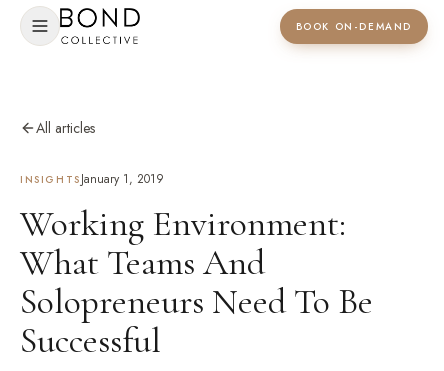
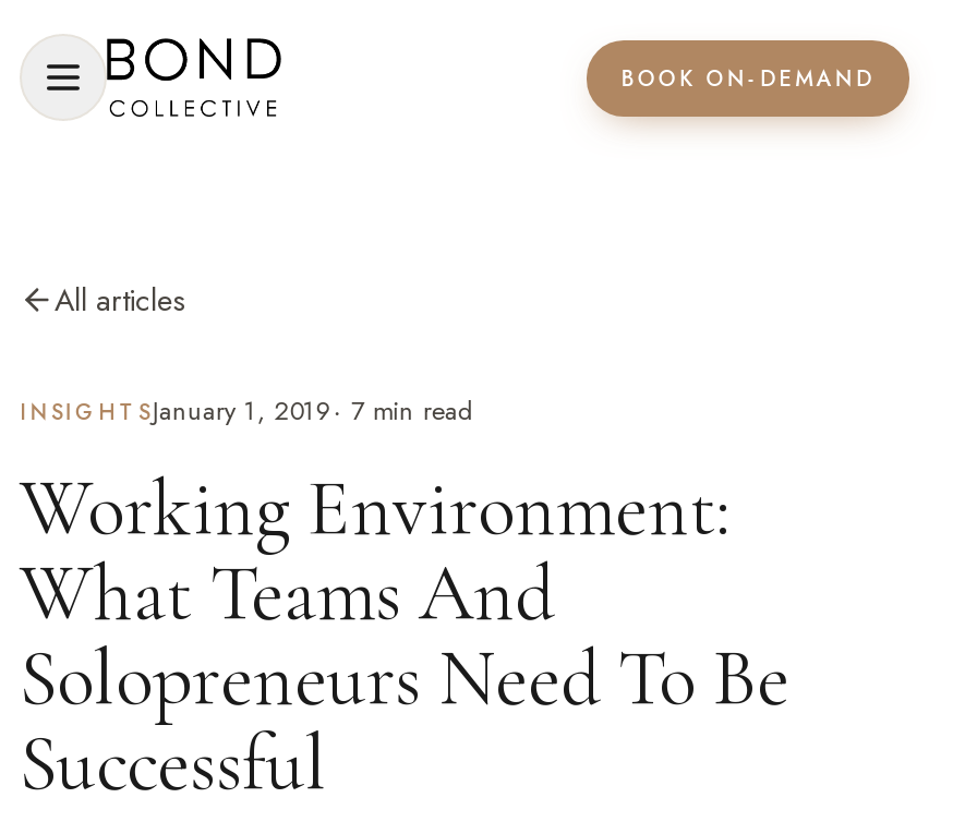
[20,170,164,188] INSIGHTSJanuary 1, 2019 -> [20,391,473,431] INSIGHTSJanuary 1, 2019 · 7 min read

